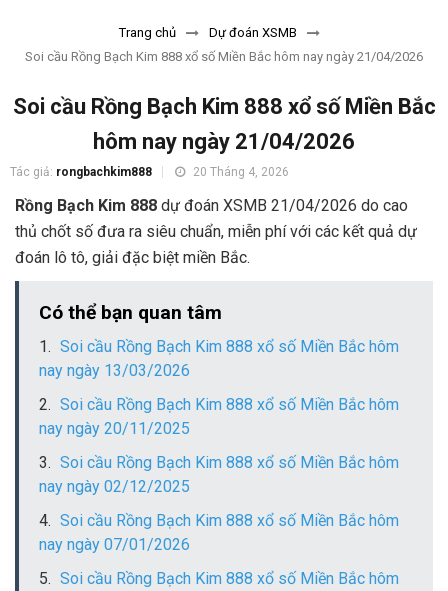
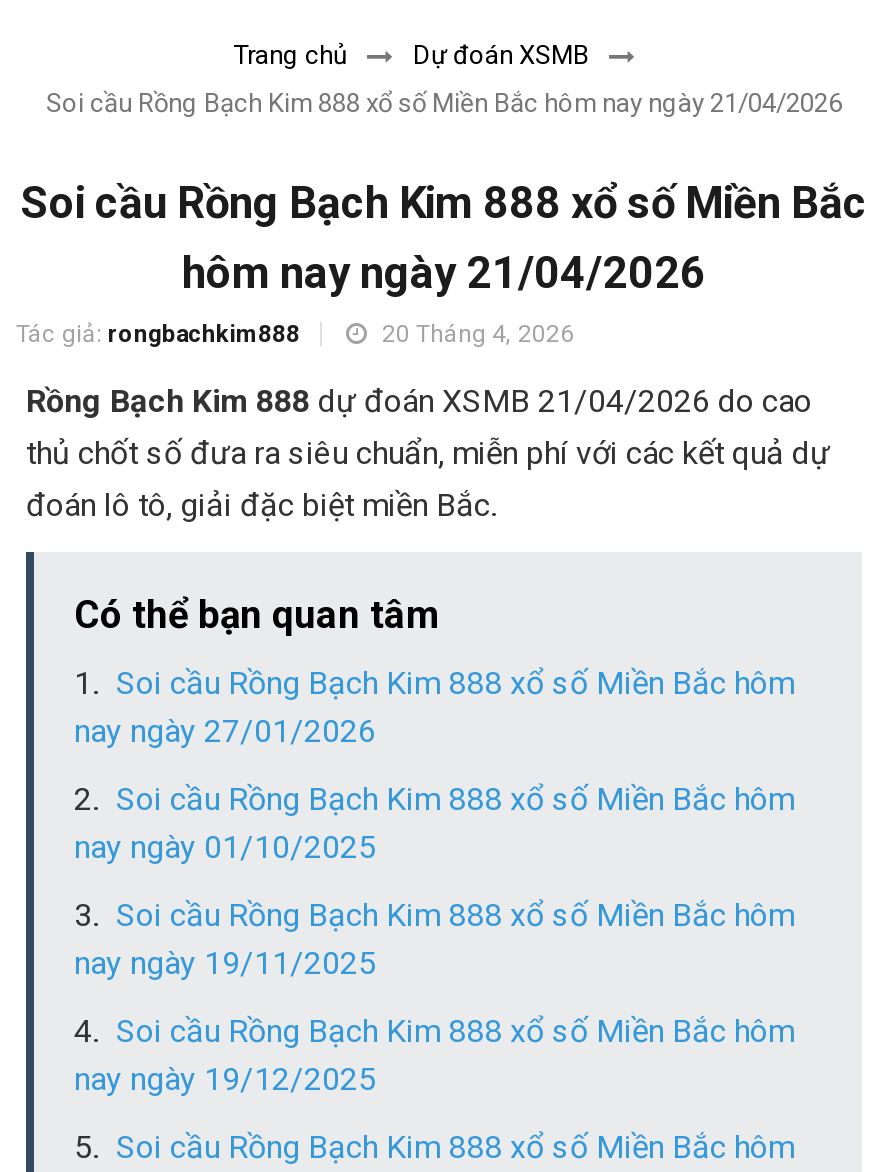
[39,361,190,380] nay ngày 13/03/2026 -> [74,712,376,750] nay ngày 27/01/2026
[39,419,190,438] nay ngày 20/11/2025 -> [74,828,376,866] nay ngày 01/10/2025
[39,477,190,496] nay ngày 02/12/2025 -> [74,944,376,982] nay ngày 19/11/2025
[39,535,190,554] nay ngày 07/01/2026 -> [74,1060,376,1098] nay ngày 19/12/2025

